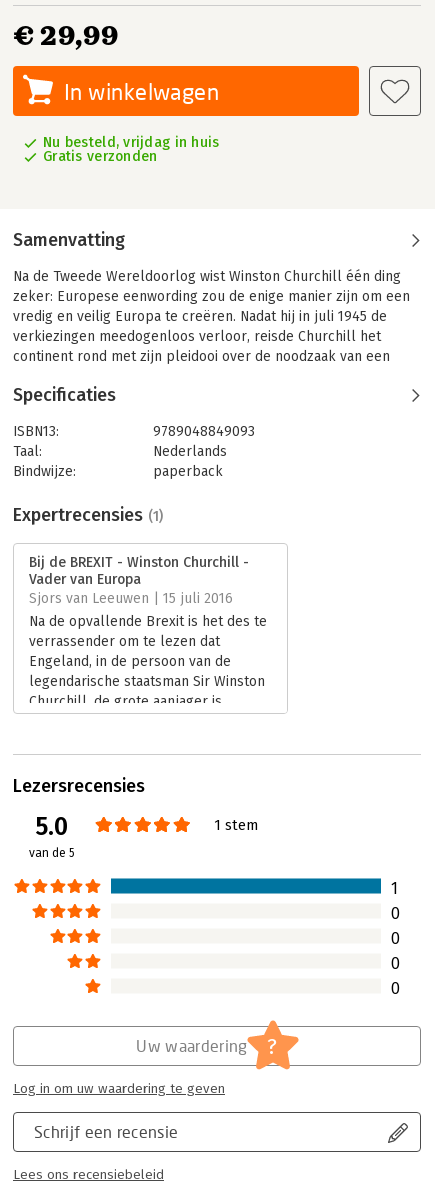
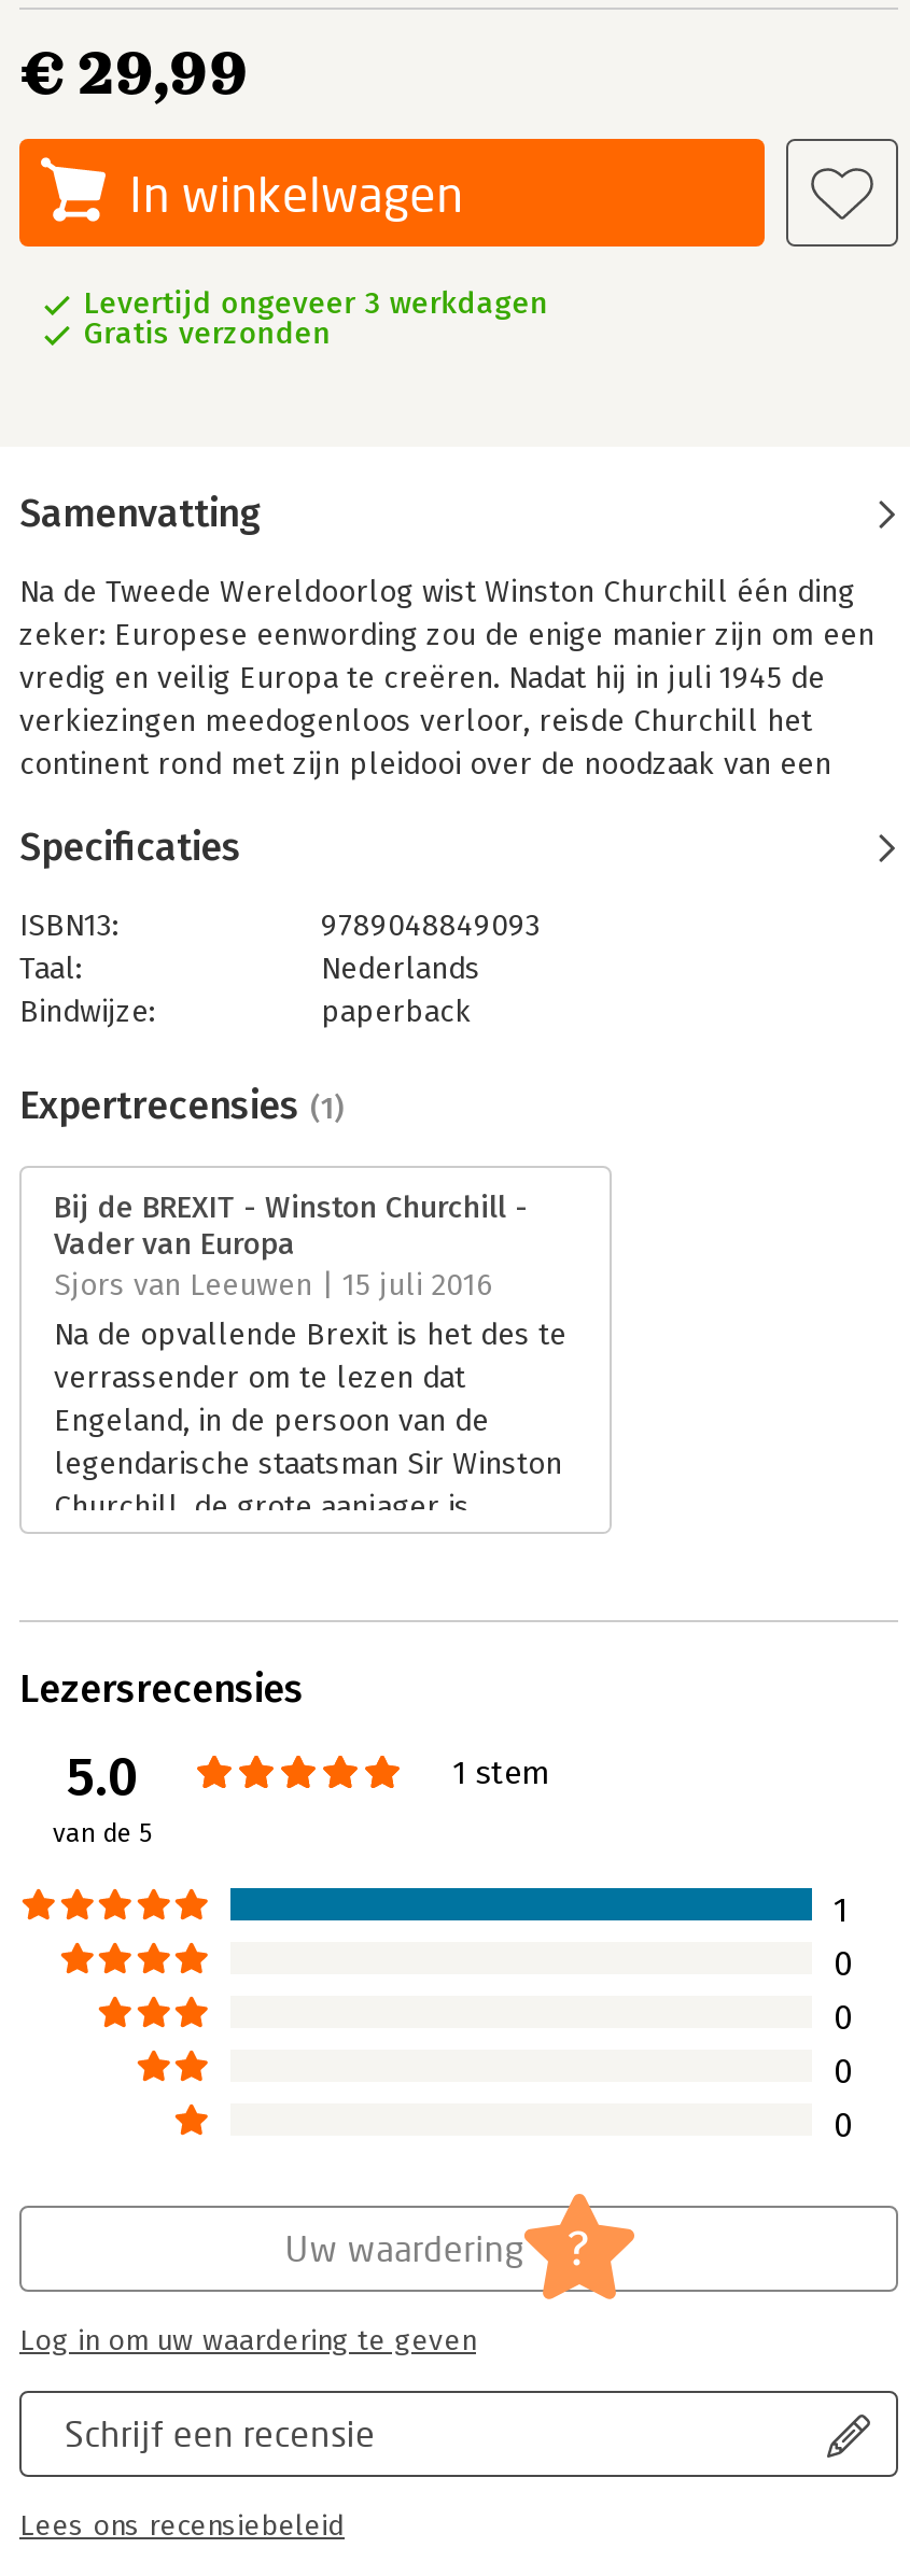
[43,134,220,151] Nu besteld, vrijdag in huis -> [84,285,548,322] Levertijd ongeveer 3 werkdagen

